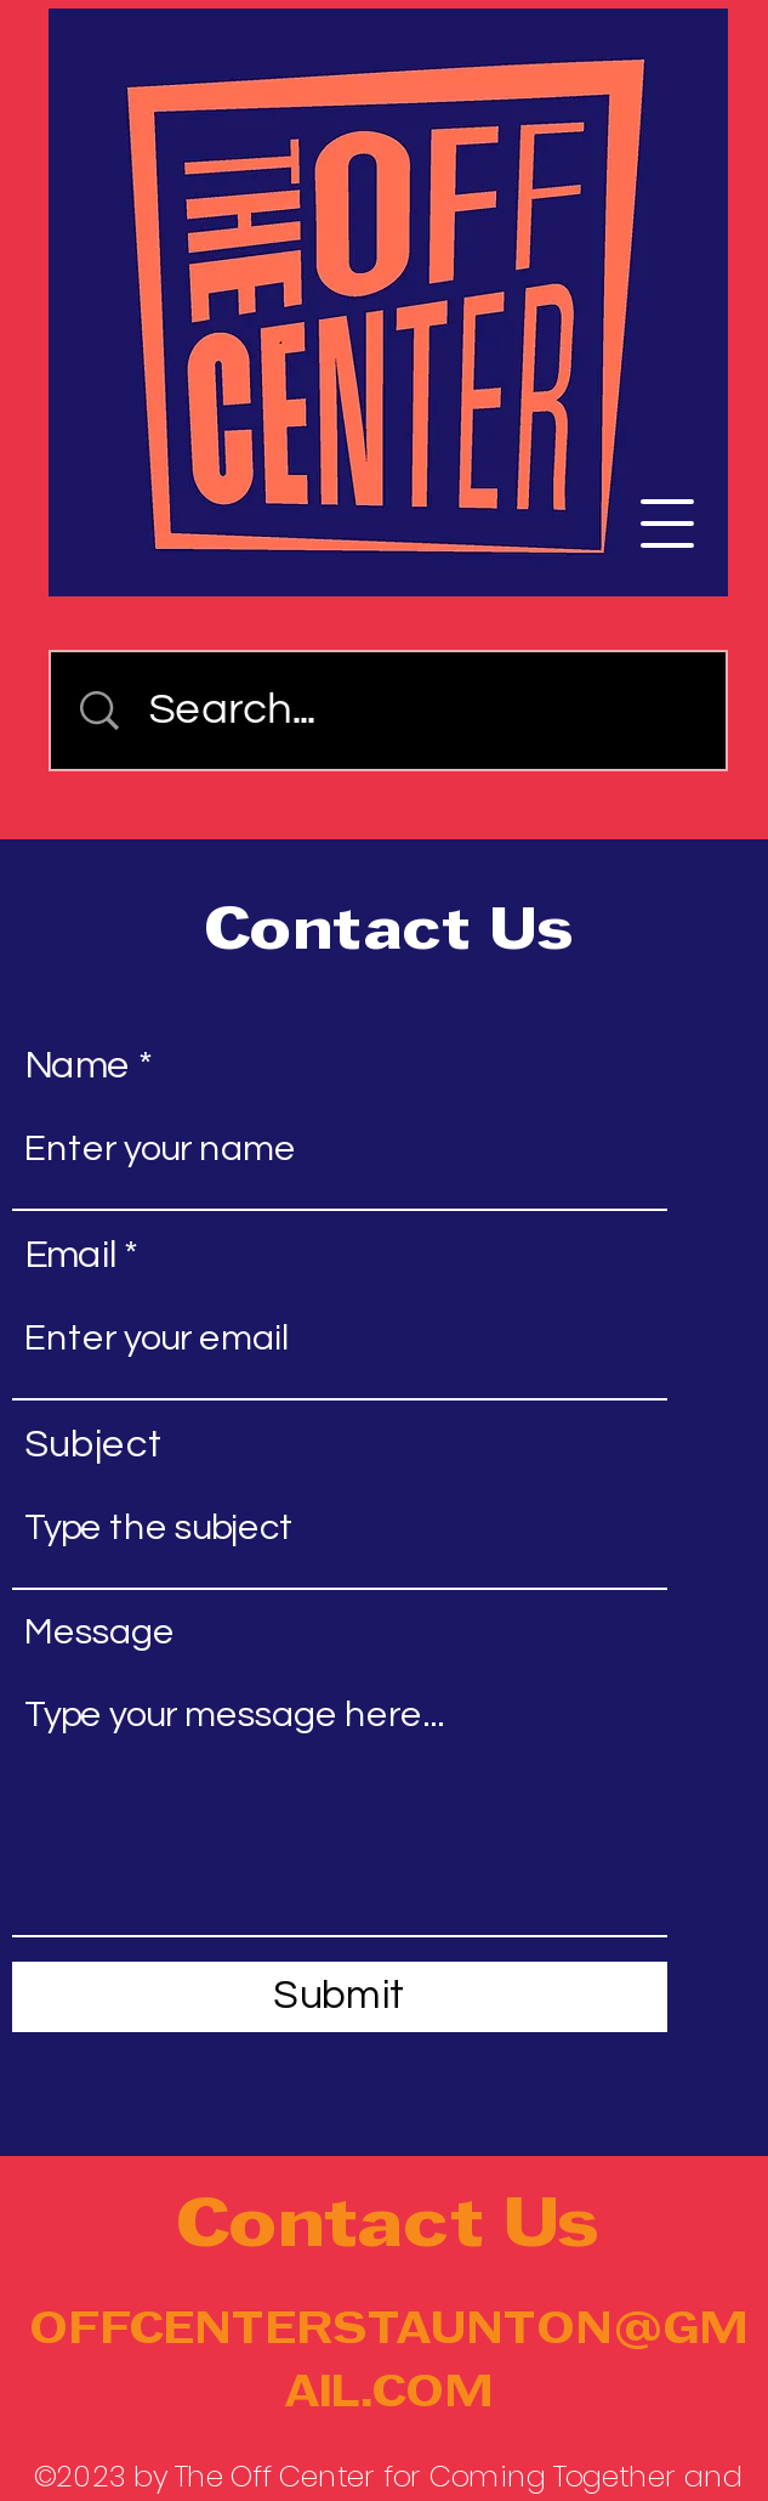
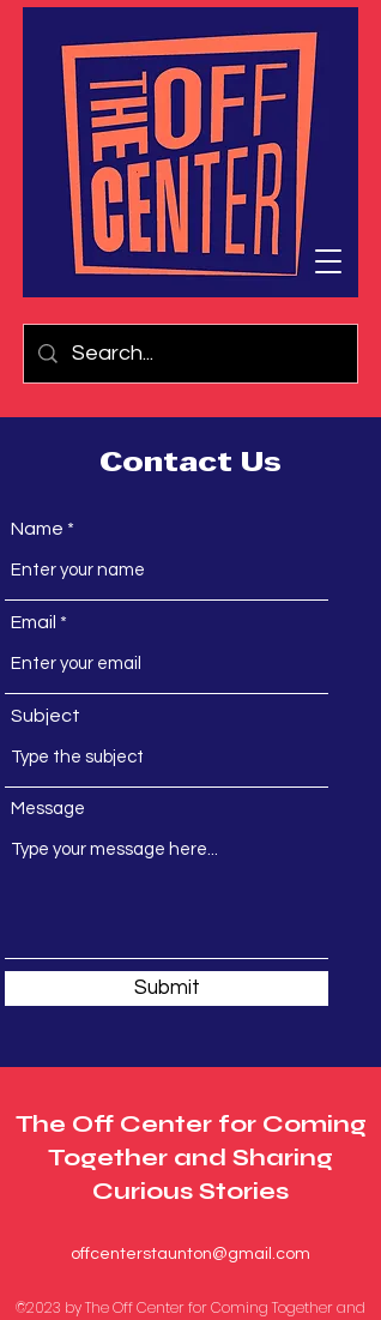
[30,2197,746,2416] Contact Us | OFFCENTERSTAUNTON@GM | AIL.COM -> [15,1109,366,1262] The Off Center for Coming | Together and Sharing | Curious Stories | offcenterstaunton@gmail.com

